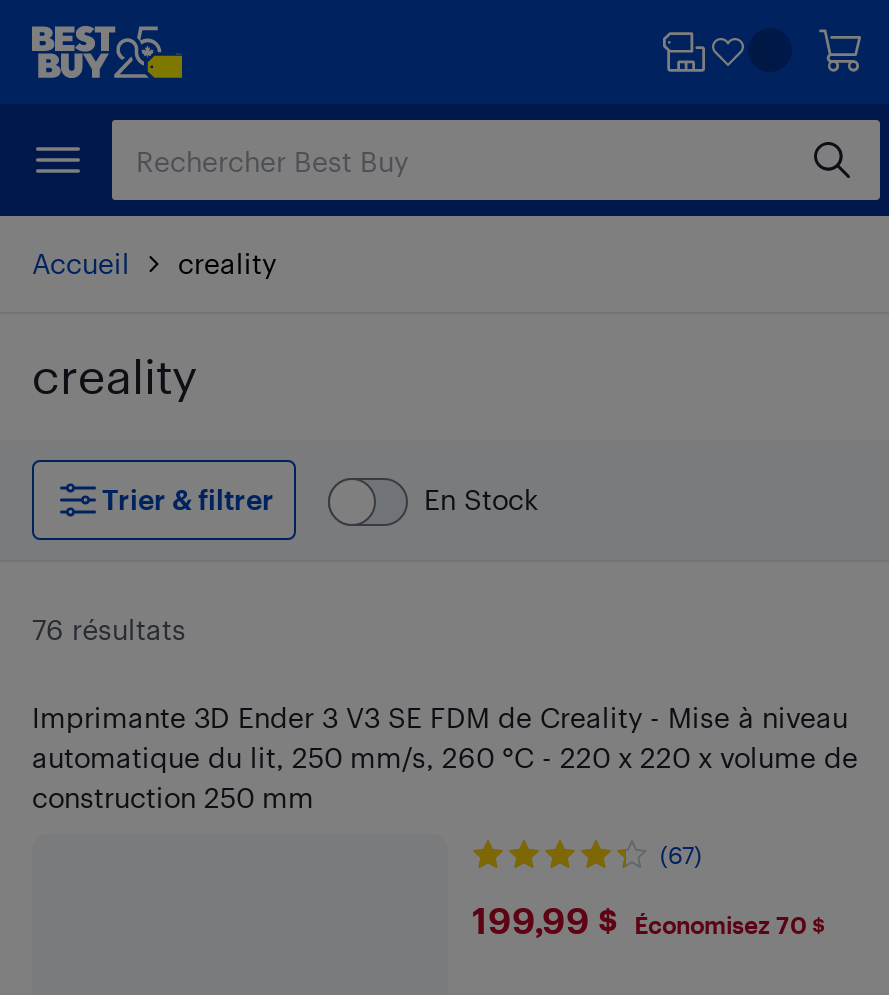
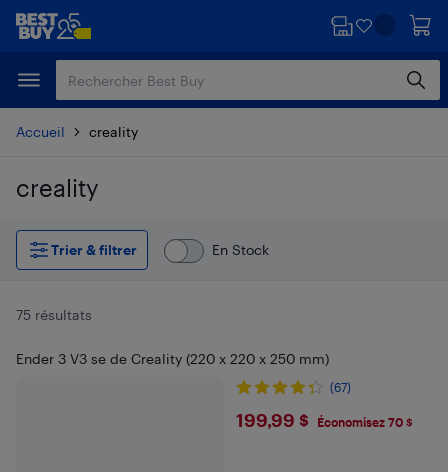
[32,612,186,646] 76 résultats -> [16,306,92,323] 75 résultats
[32,700,858,814] Imprimante 3D Ender 3 V3 SE FDM de Creality - Mise à niveau | automatique du lit, 250 mm/s, 260 °C - 220 x 220 x volume de | construction 250 mm -> [16,350,329,367] Ender 3 V3 se de Creality (220 x 220 x 250 mm)

